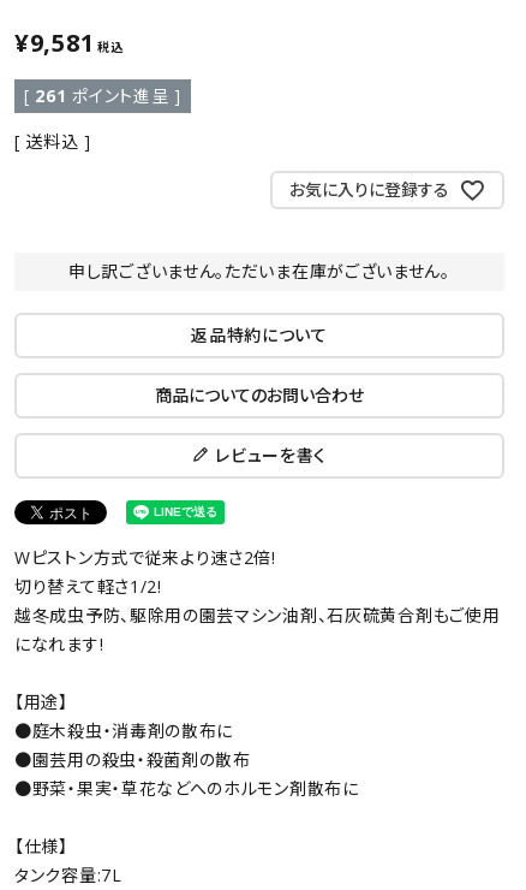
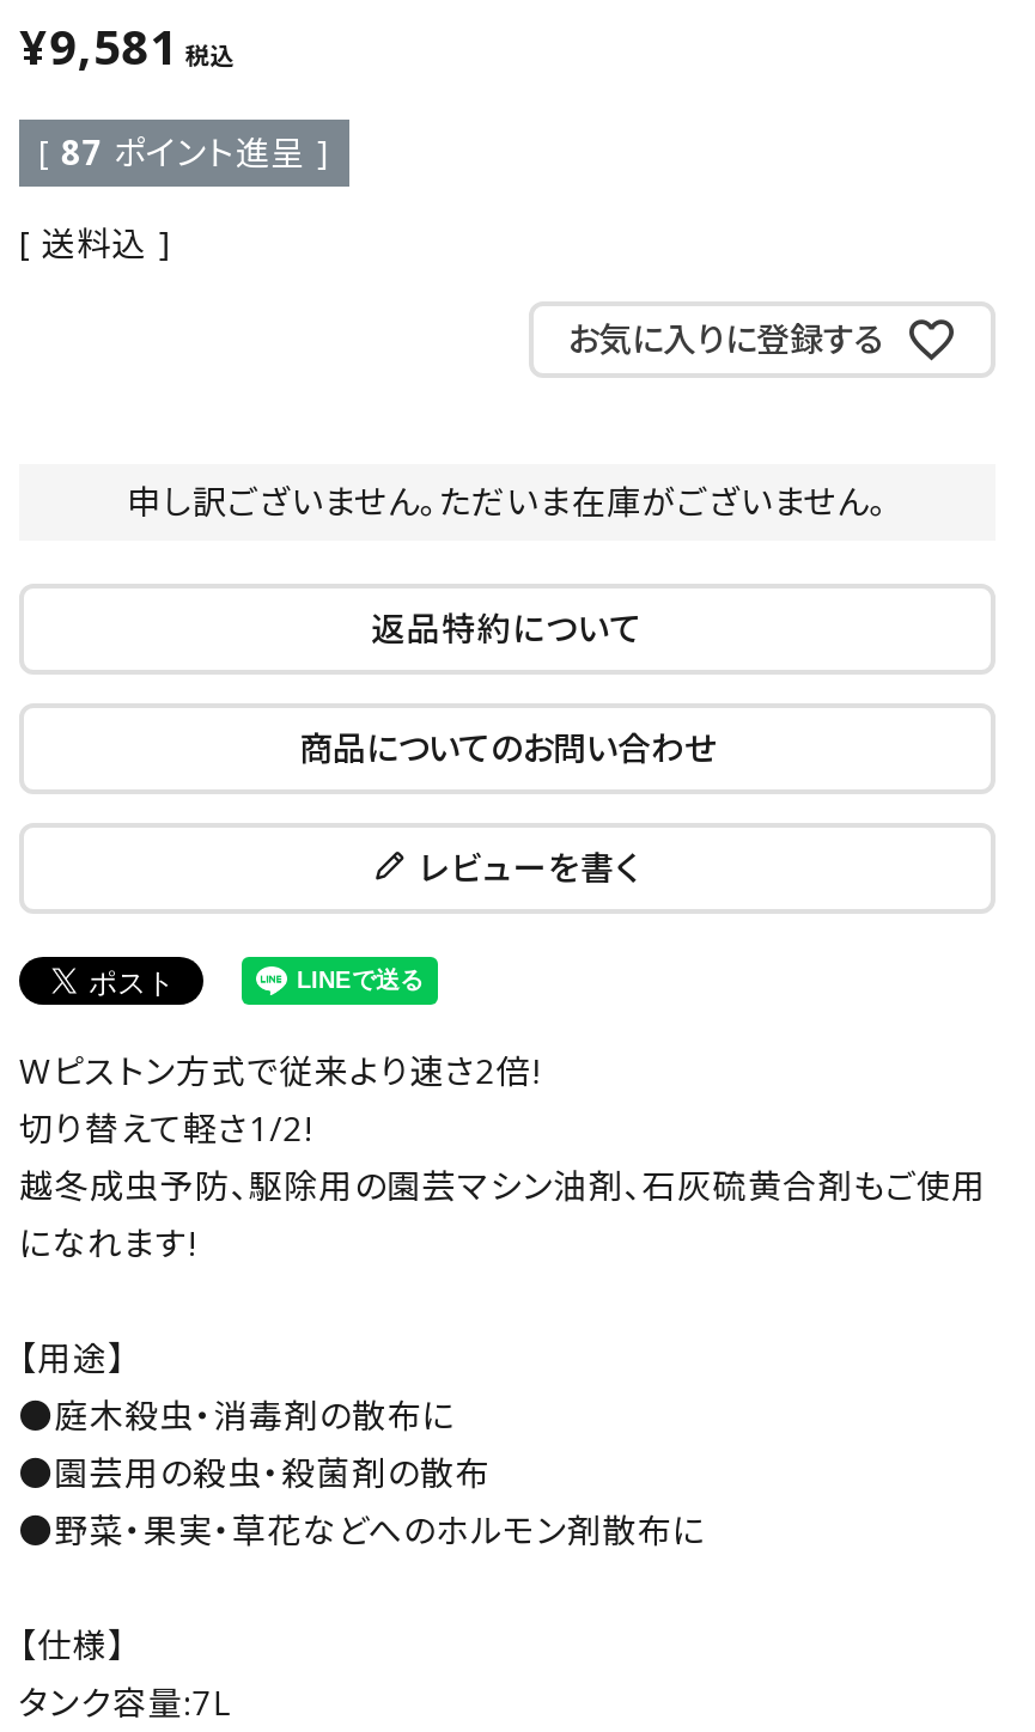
[24,84,181,107] [ 261 ポイント進呈 ] -> [38,129,330,175] [ 87 ポイント進呈 ]

